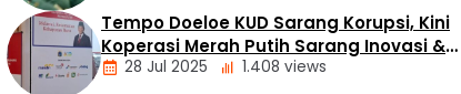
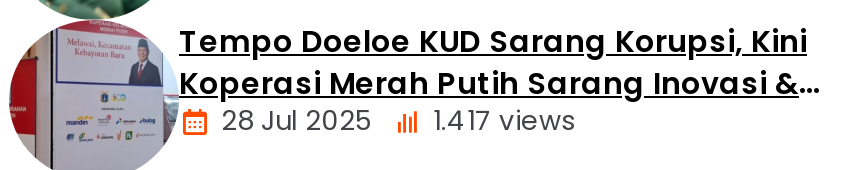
[242,56,327,77] 1.408 views -> [433,101,575,139] 1.417 views

